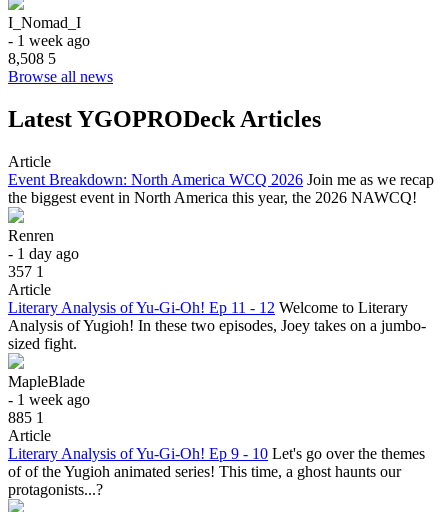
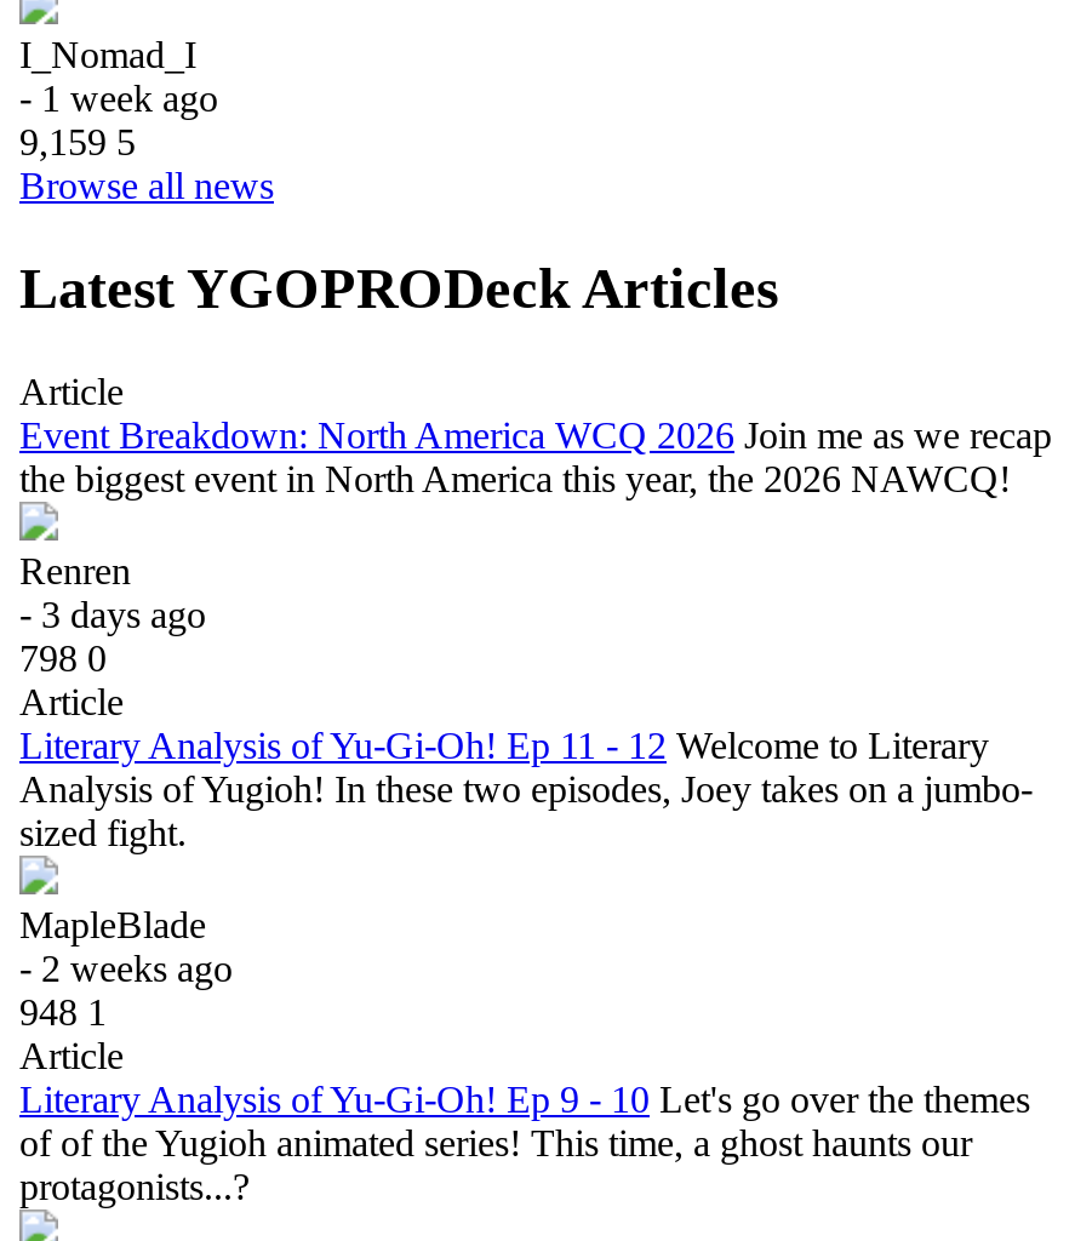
[8,50,56,67] 8,508 5 -> [19,121,136,162] 9,159 5
[8,245,79,262] - 1 day ago -> [19,593,206,634] - 3 days ago
[8,263,44,280] 357 1 -> [19,636,107,678] 798 0
[8,391,90,408] - 1 week ago -> [19,947,233,988] - 2 weeks ago
[8,409,44,426] 885 1 -> [19,990,107,1032] 948 1

